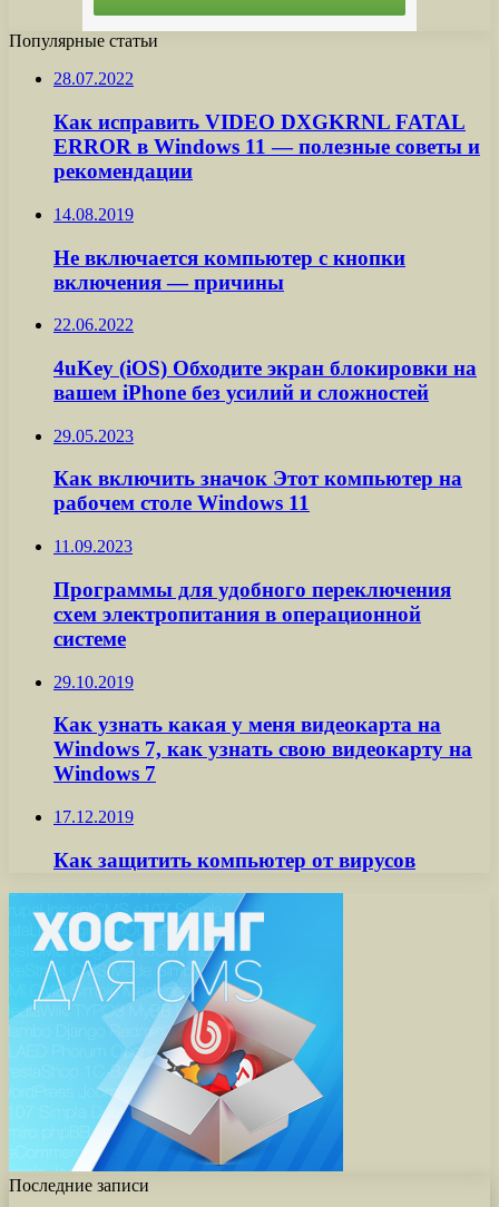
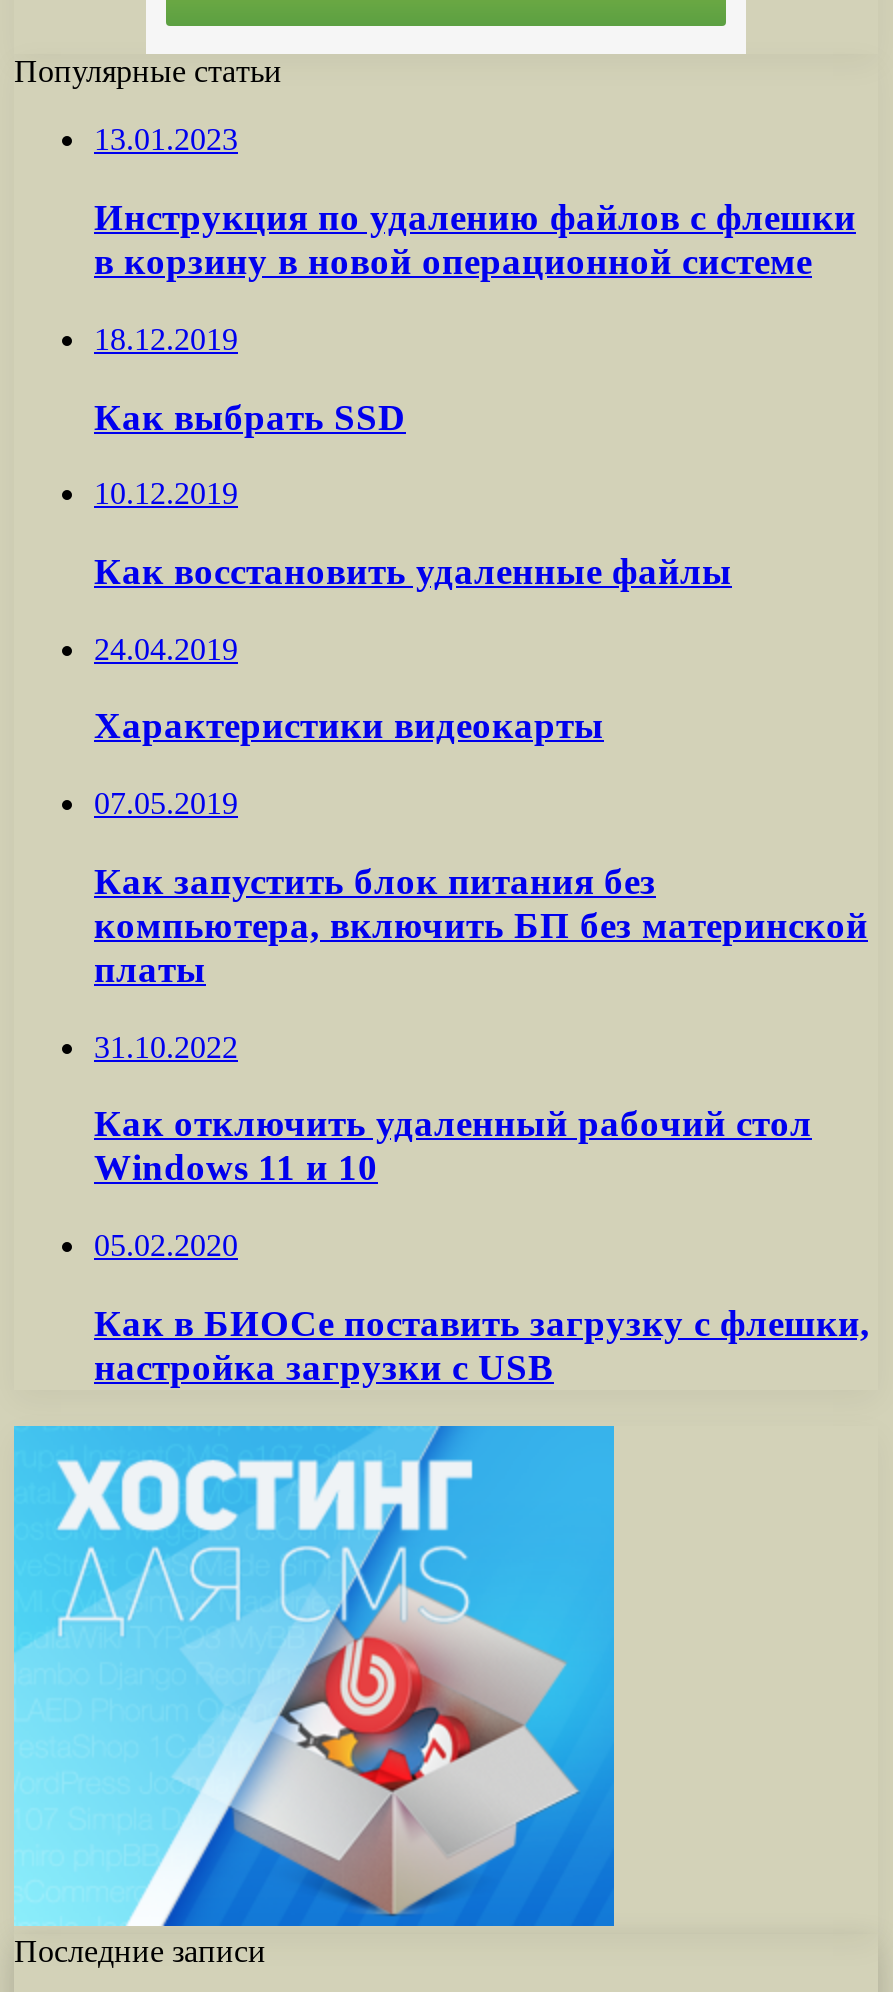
[53,69,134,88] 28.07.2022 -> [94,123,238,157] 13.01.2023
[53,110,480,183] Как исправить VIDEO DXGKRNL FATAL | ERROR в Windows 11 — полезные советы и | рекомендации -> [94,196,856,282] Инструкция по удалению файлов с флешки | в корзину в новой операционной системе
[53,205,134,224] 14.08.2019 -> [94,322,238,356] 18.12.2019
[53,246,405,293] Не включается компьютер с кнопки | включения — причины -> [94,395,406,437] Как выбрать SSD
[53,315,134,334] 22.06.2022 -> [94,476,238,510] 10.12.2019
[53,356,477,404] 4uKey (iOS) Обходите экран блокировки на | вашем iPhone без усилий и сложностей -> [94,550,732,592] Как восстановить удаленные файлы
[53,426,134,445] 29.05.2023 -> [94,631,238,665] 24.04.2019
[53,467,462,515] Как включить значок Этот компьютер на | рабочем столе Windows 11 -> [94,705,604,747] Характеристики видеокарты
[53,537,133,556] 11.09.2023 -> [94,786,238,820] 07.05.2019
[53,578,451,650] Программы для удобного переключения | схем электропитания в операционной | системе -> [94,860,868,990] Как запустить блок питания без | компьютера, включить БП без материнской | платы
[53,672,134,691] 29.10.2019 -> [94,1029,238,1063] 31.10.2022
[53,713,472,785] Как узнать какая у меня видеокарта на | Windows 7, как узнать свою видеокарту на | Windows 7 -> [94,1103,812,1189] Как отключить удаленный рабочий стол | Windows 11 и 10
[53,807,134,826] 17.12.2019 -> [94,1228,238,1262] 05.02.2020
[53,848,415,872] Как защитить компьютер от вирусов -> [94,1301,870,1387] Как в БИОСе поставить загрузку с флешки, | настройка загрузки с USB

